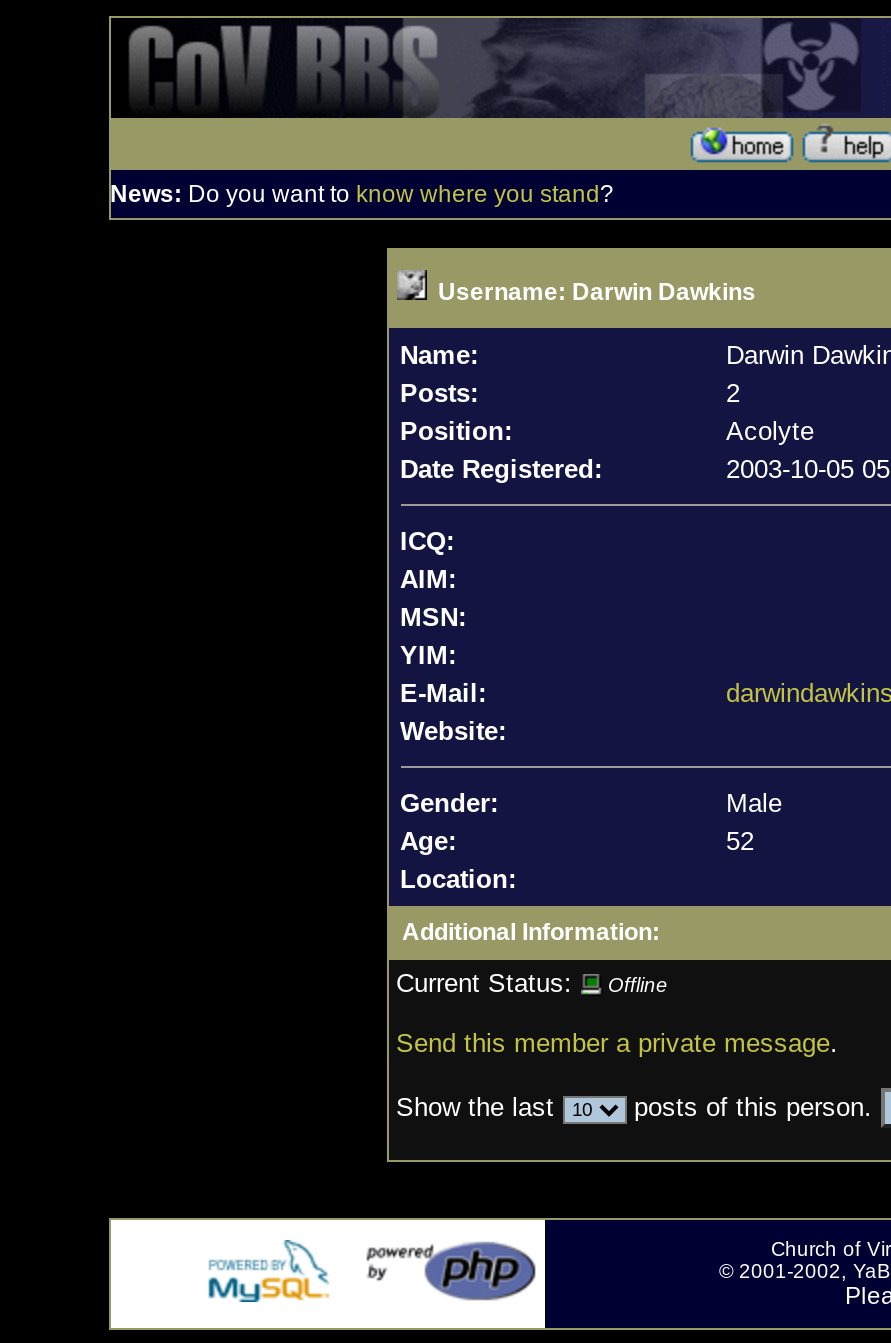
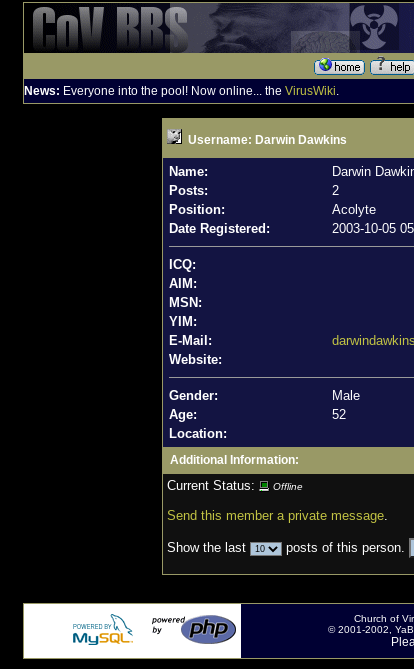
[110,180,614,208] News: Do you want to know where you stand? -> [23,84,338,98] News: Everyone into the pool! Now online... the VirusWiki.

